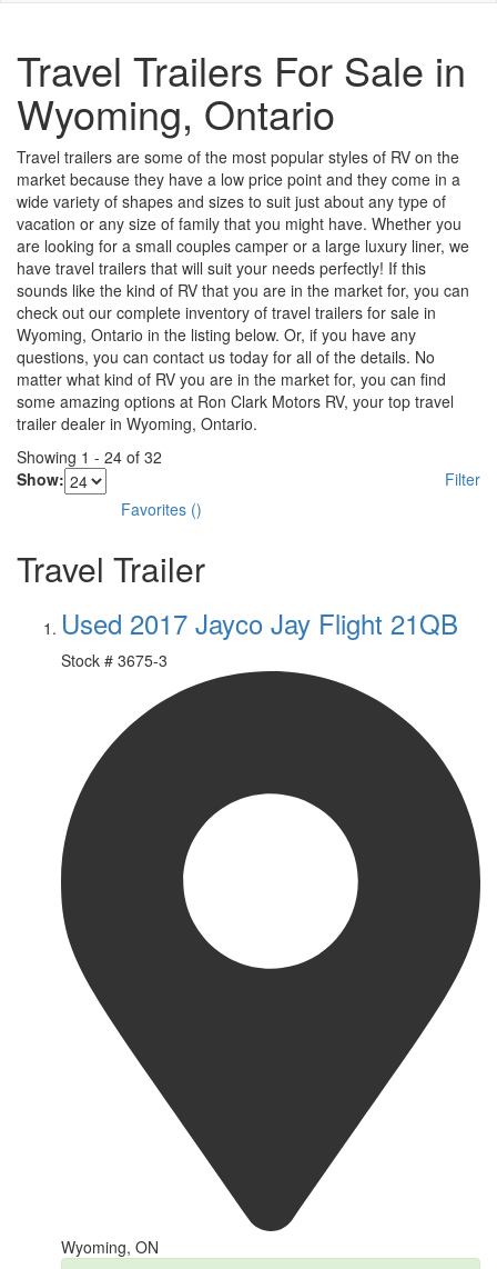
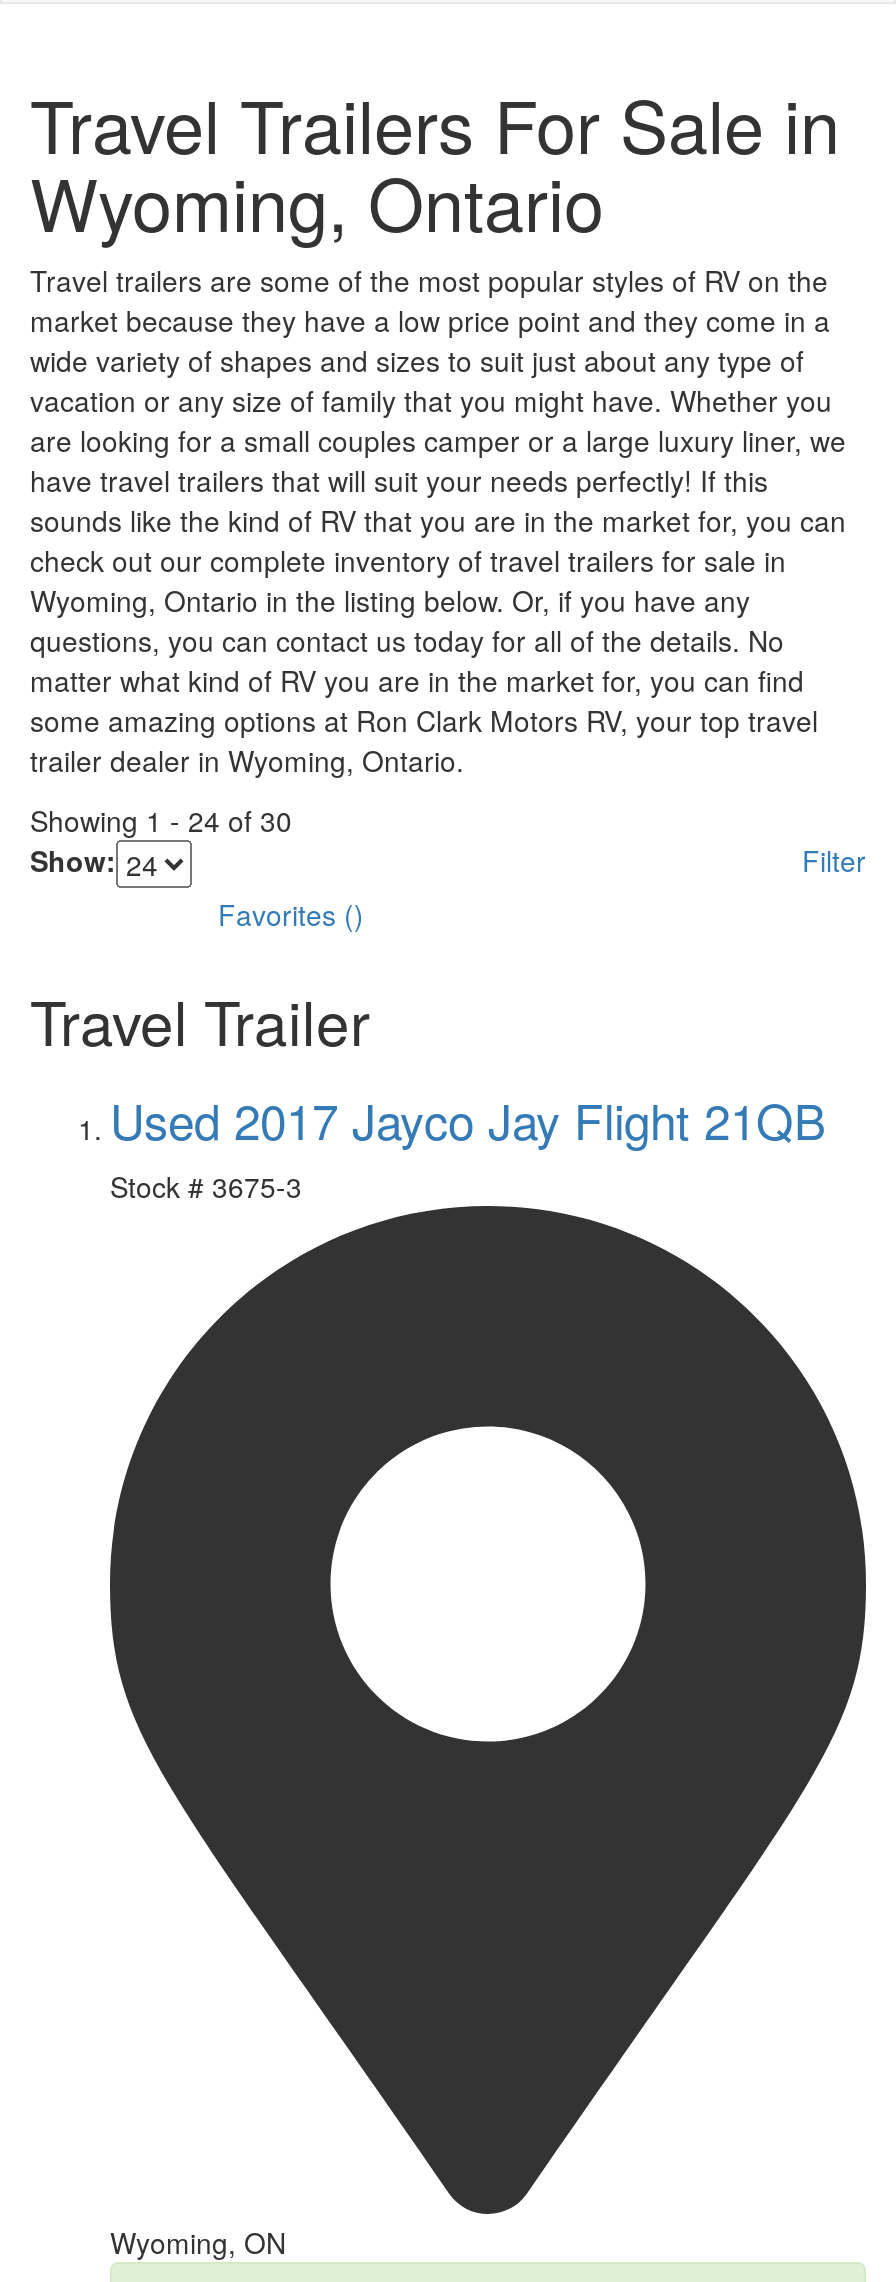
[17,446,162,468] Showing 1 - 24 of 32 -> [30,801,292,841] Showing 1 - 24 of 30

